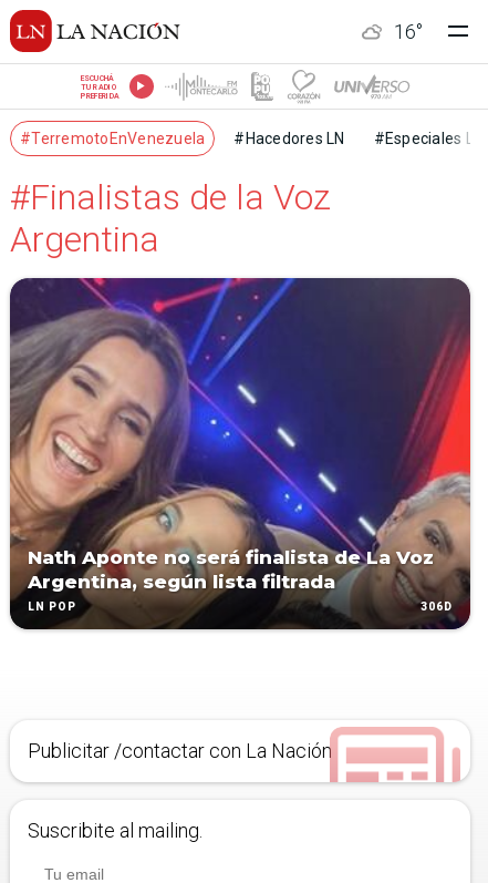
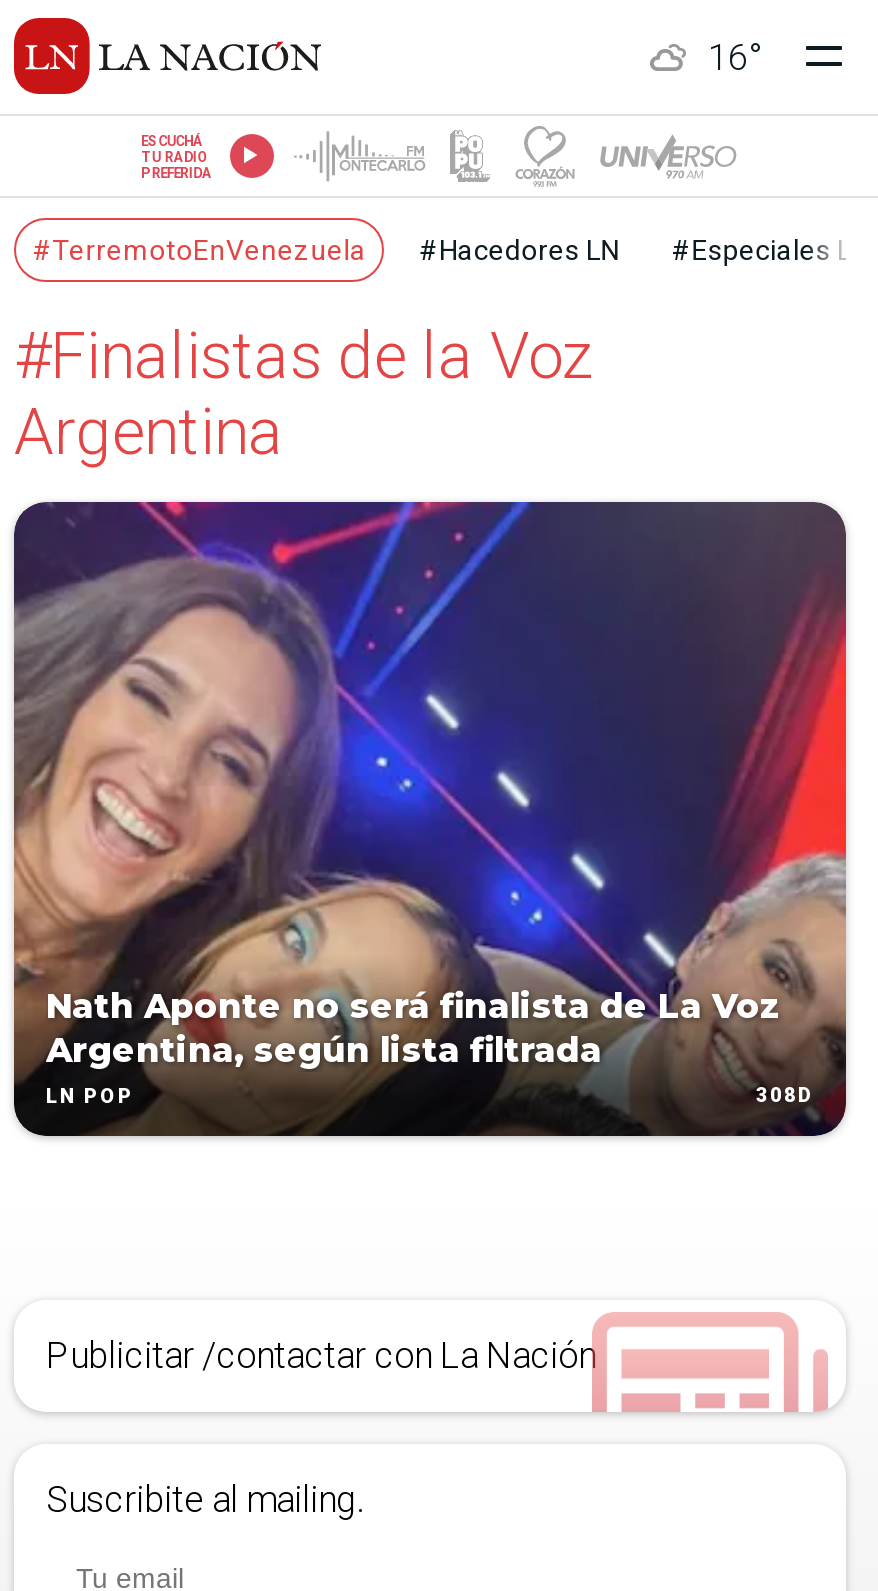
[420,601,453,613] 306D -> [756,1084,814,1106] 308D

